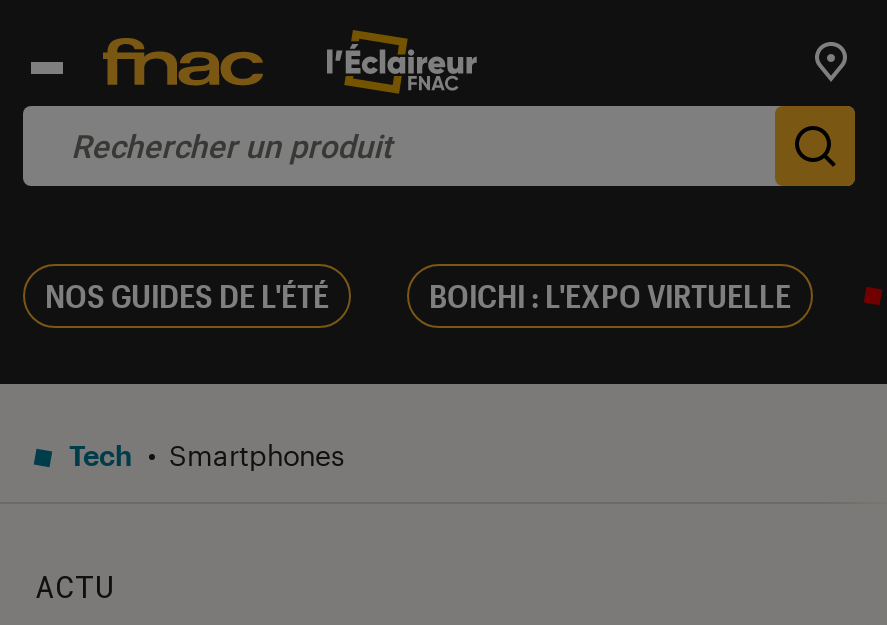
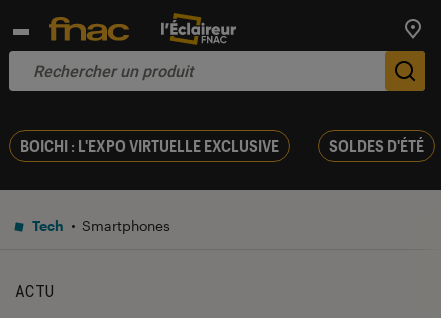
[45,276,791,314] NOS GUIDES DE L'ÉTÉ | BOICHI : L'EXPO VIRTUELLE -> [20,136,424,155] BOICHI : L'EXPO VIRTUELLE EXCLUSIVE | SOLDES D'ÉTÉ

